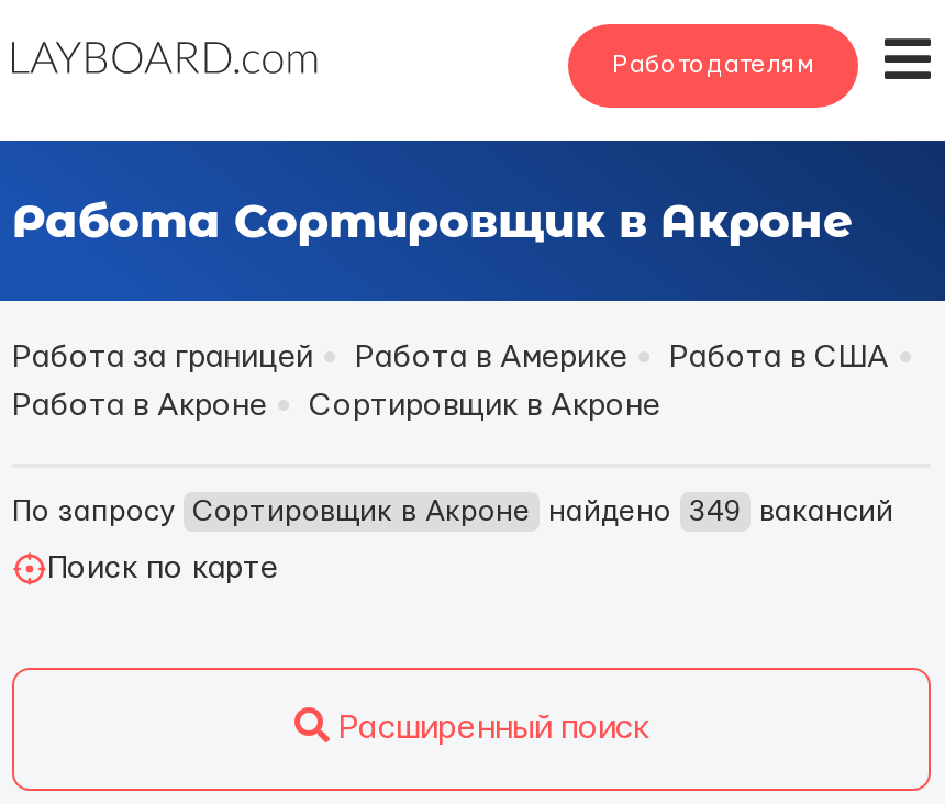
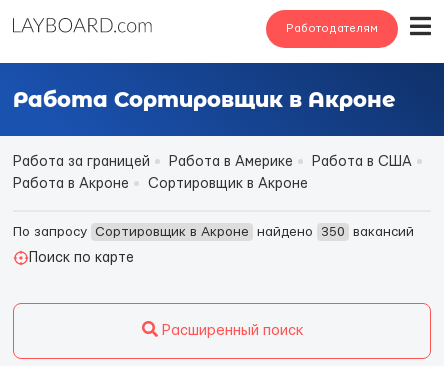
[12,496,893,527] По запросу Сортировщик в Акроне найдено 349 вакансий -> [13,225,414,239] По запросу Сортировщик в Акроне найдено 350 вакансий

